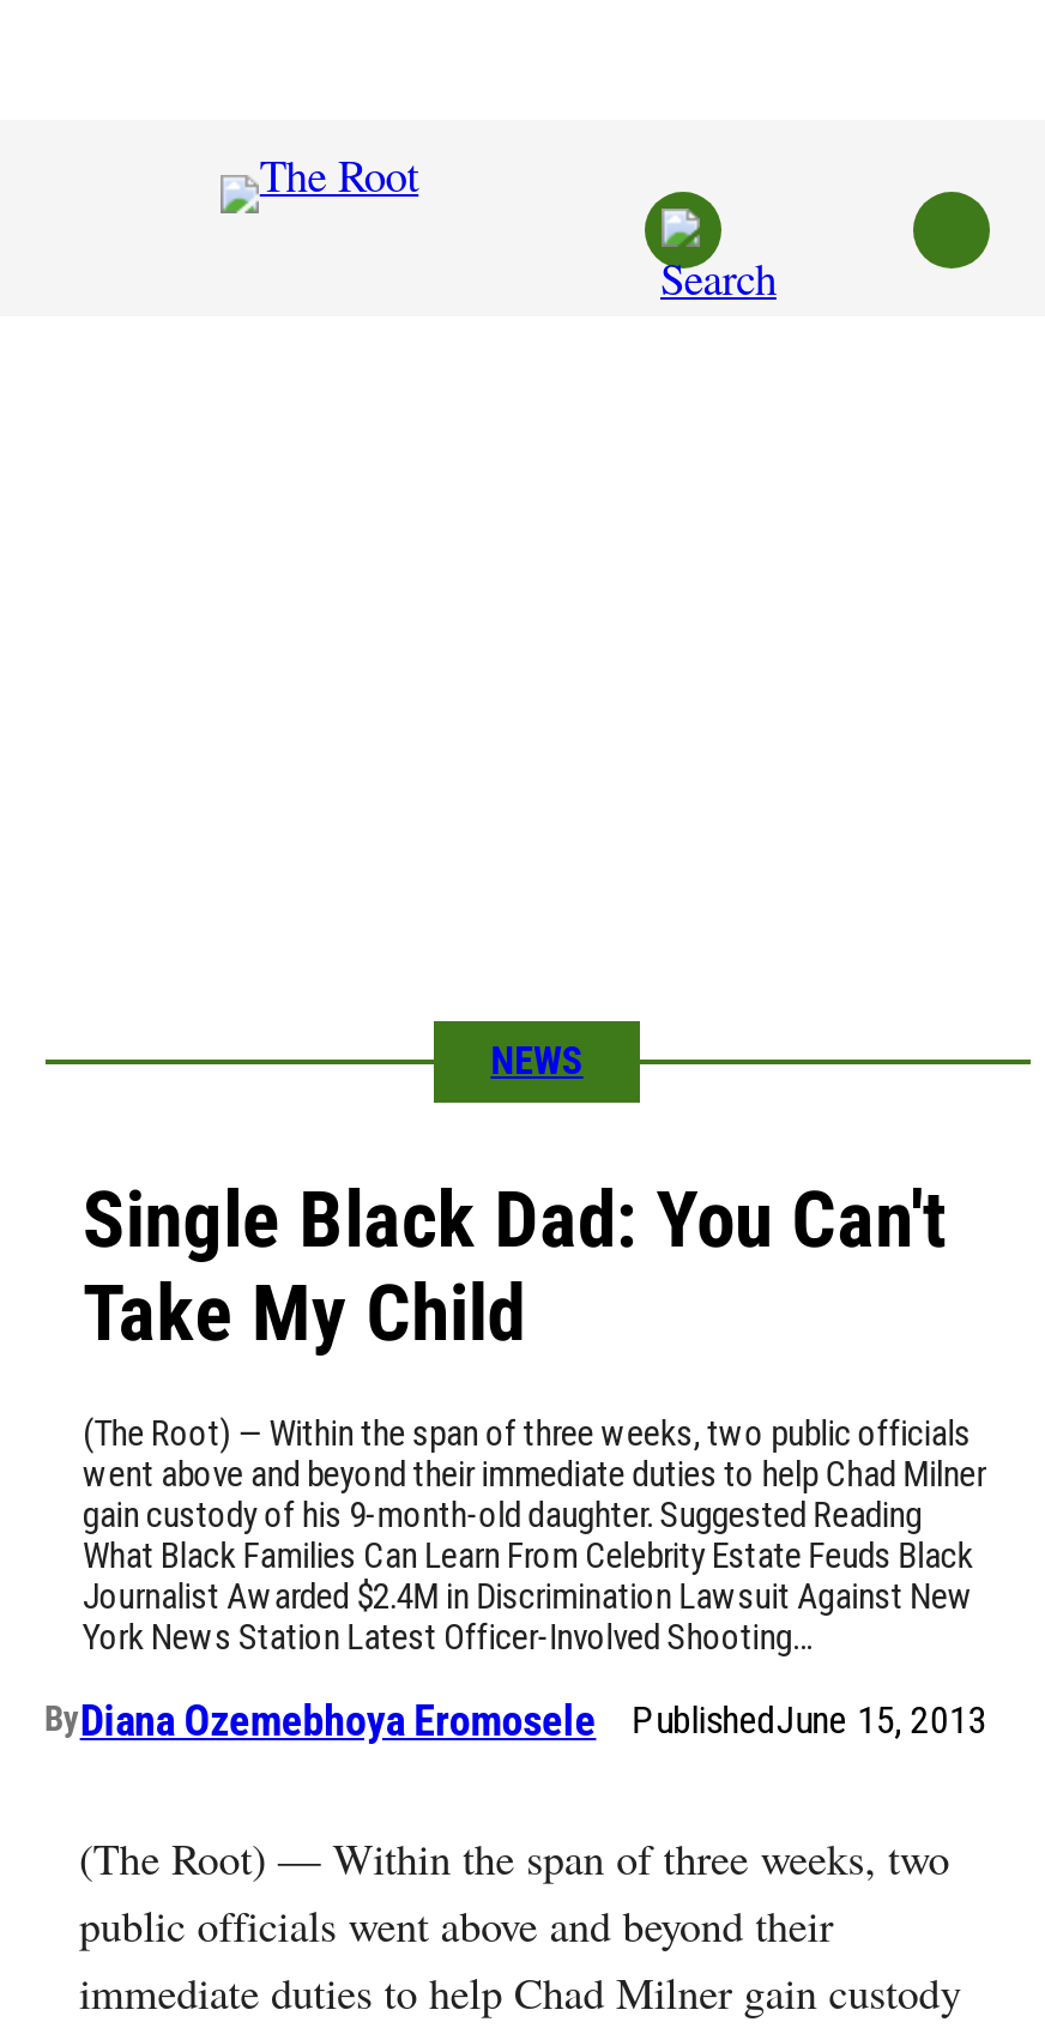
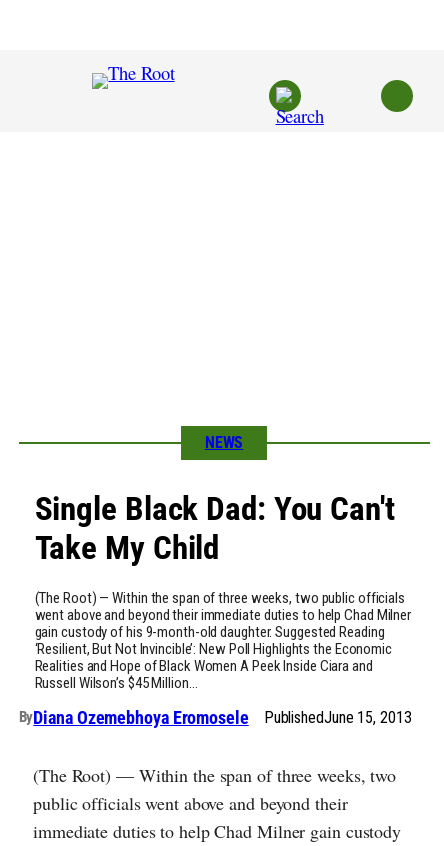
[83,1534,974,1659] What Black Families Can Learn From Celebrity Estate Feuds Black | Journalist Awarded $2.4M in Discrimination Lawsuit Against New | York News Station Latest Officer-Involved Shooting… -> [34,640,392,692] ‘Resilient, But Not Invincible’: New Poll Highlights the Economic | Realities and Hope of Black Women A Peek Inside Ciara and | Russell Wilson’s $45 Million…

